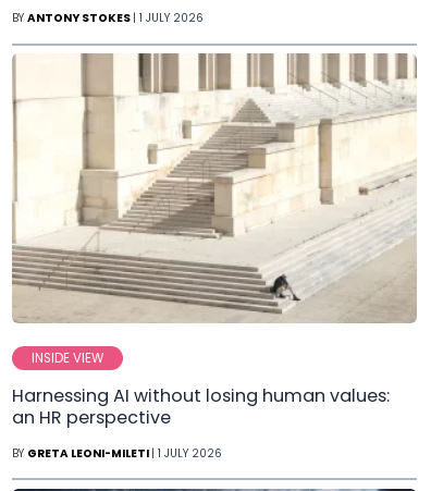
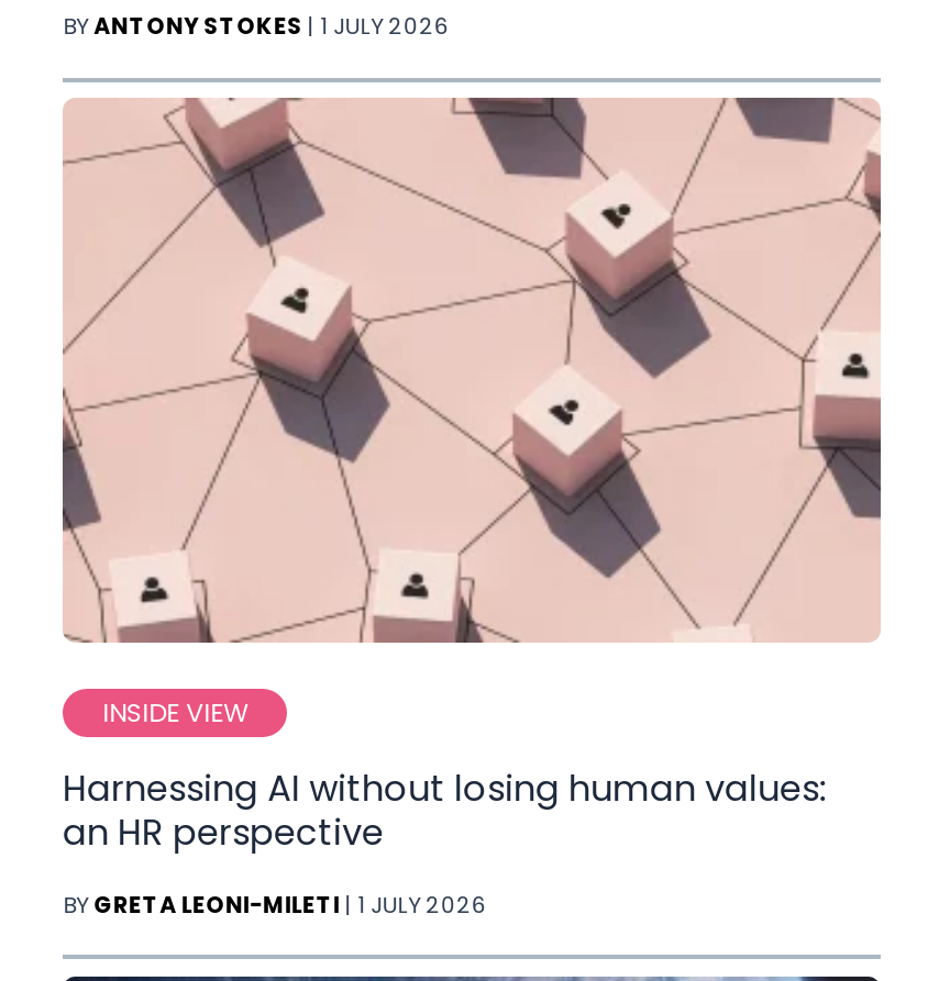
[11,52,418,323] [image] -> [60,96,883,643] [image]

